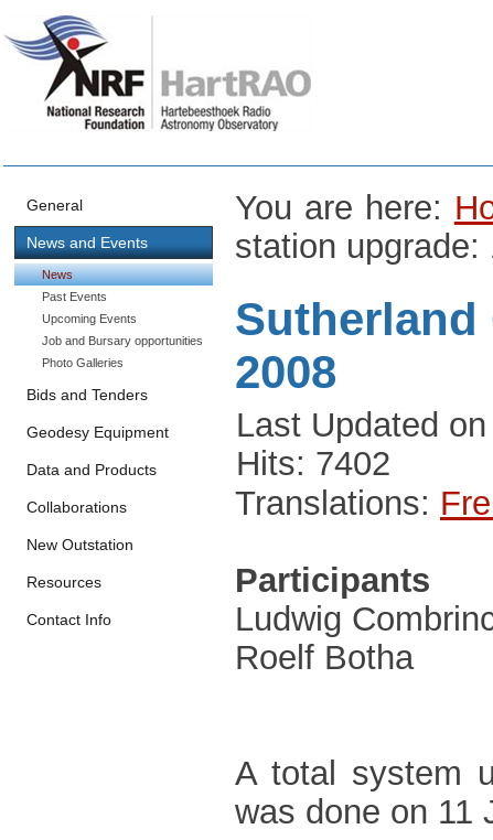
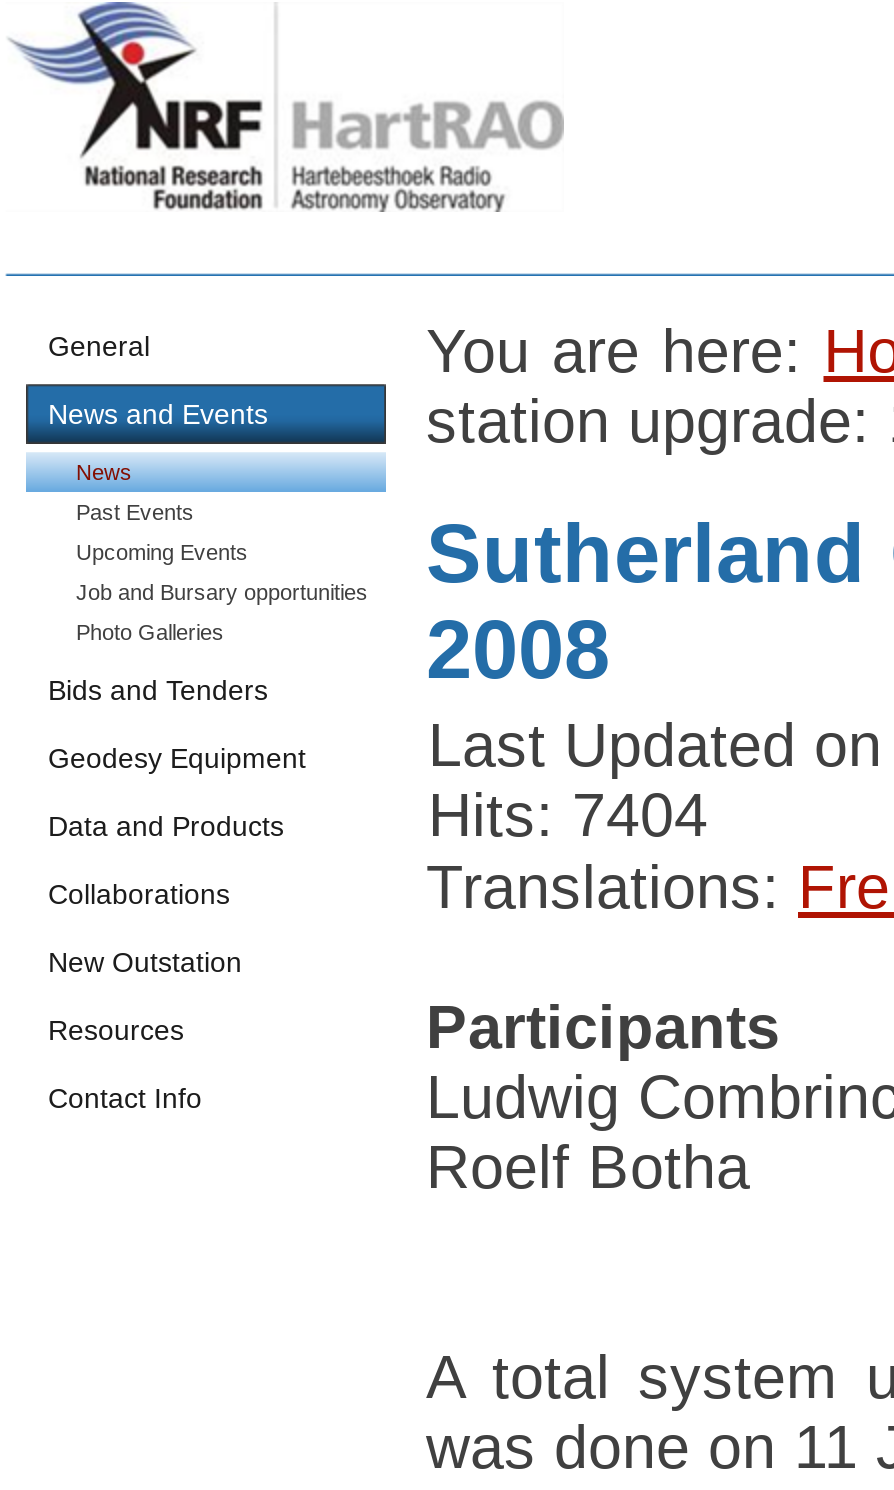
[236,444,390,482] Hits: 7402 -> [428,780,708,848] Hits: 7404

